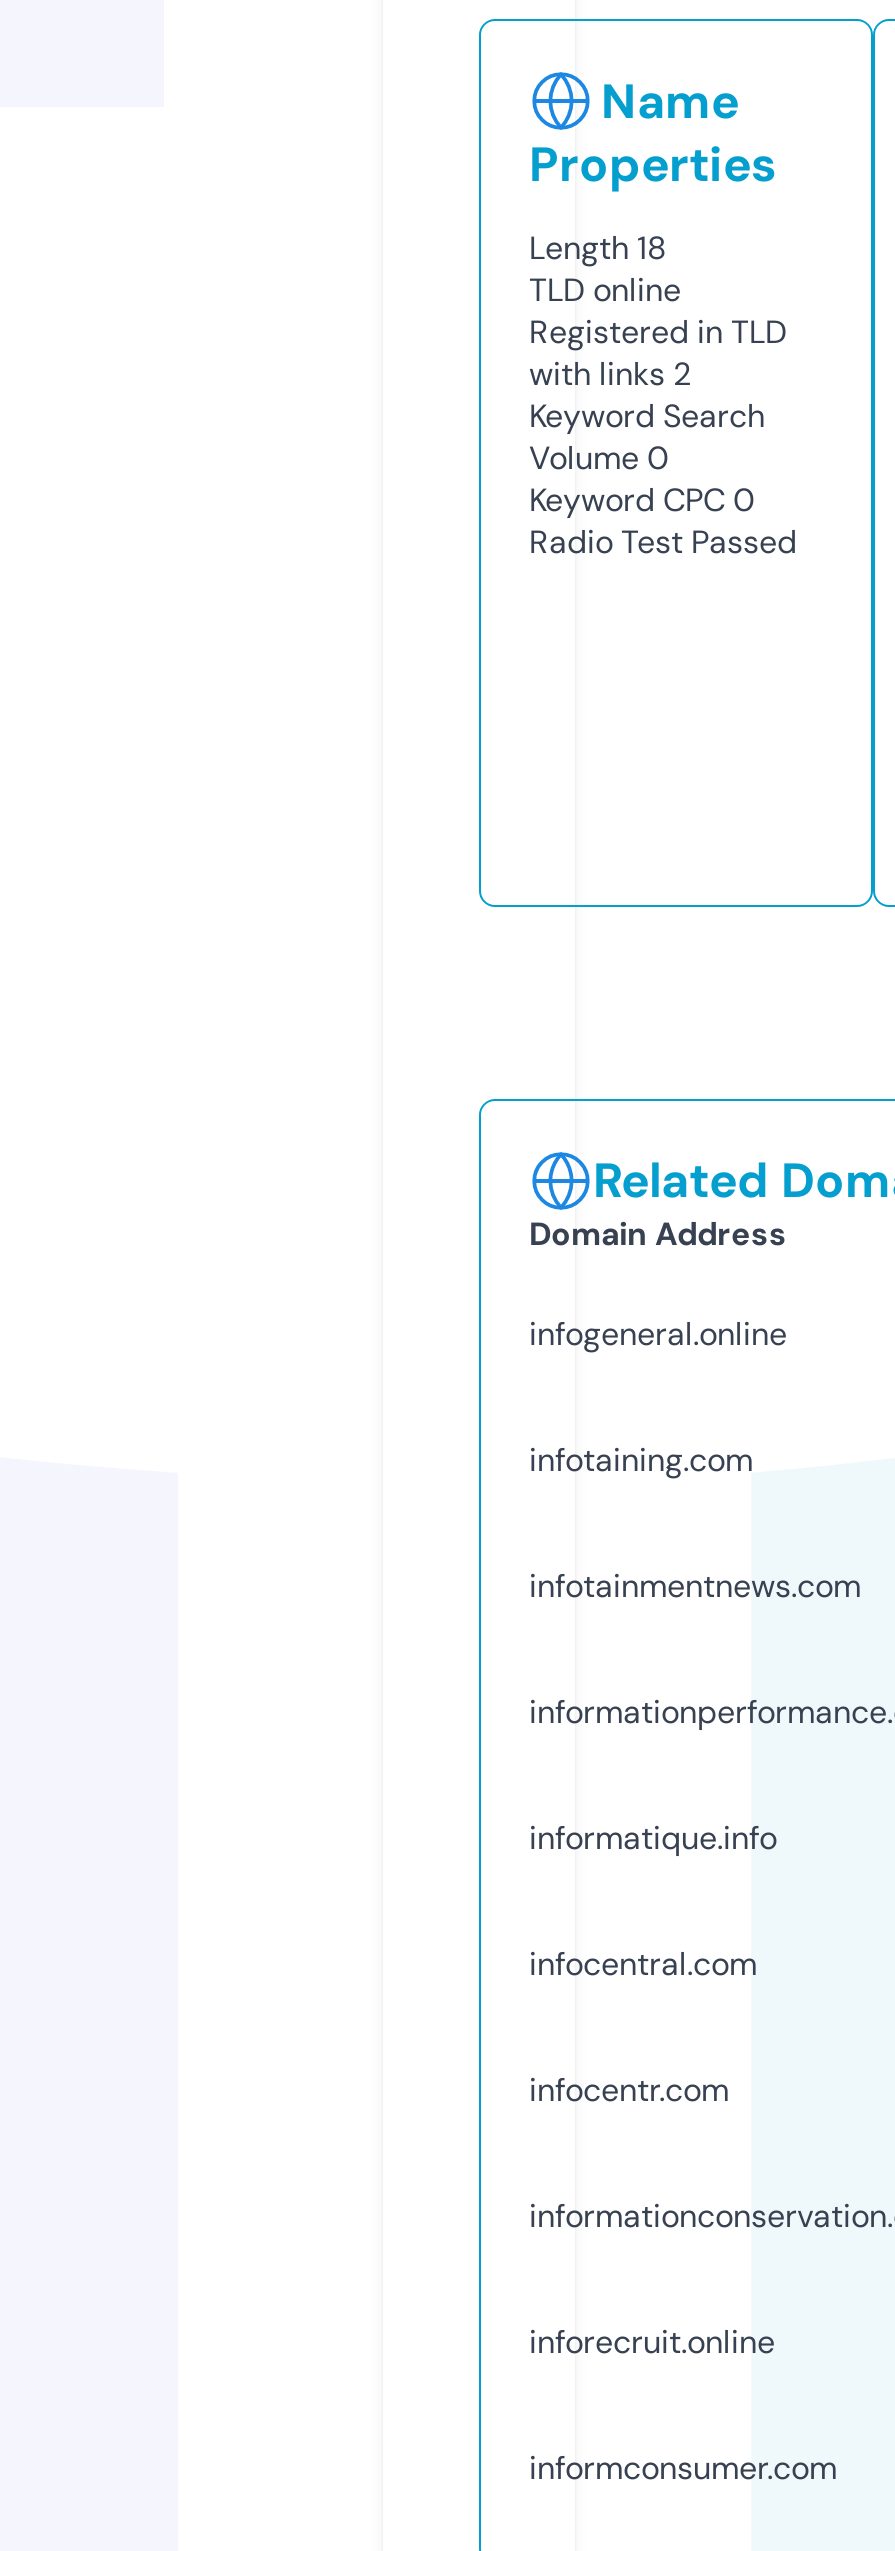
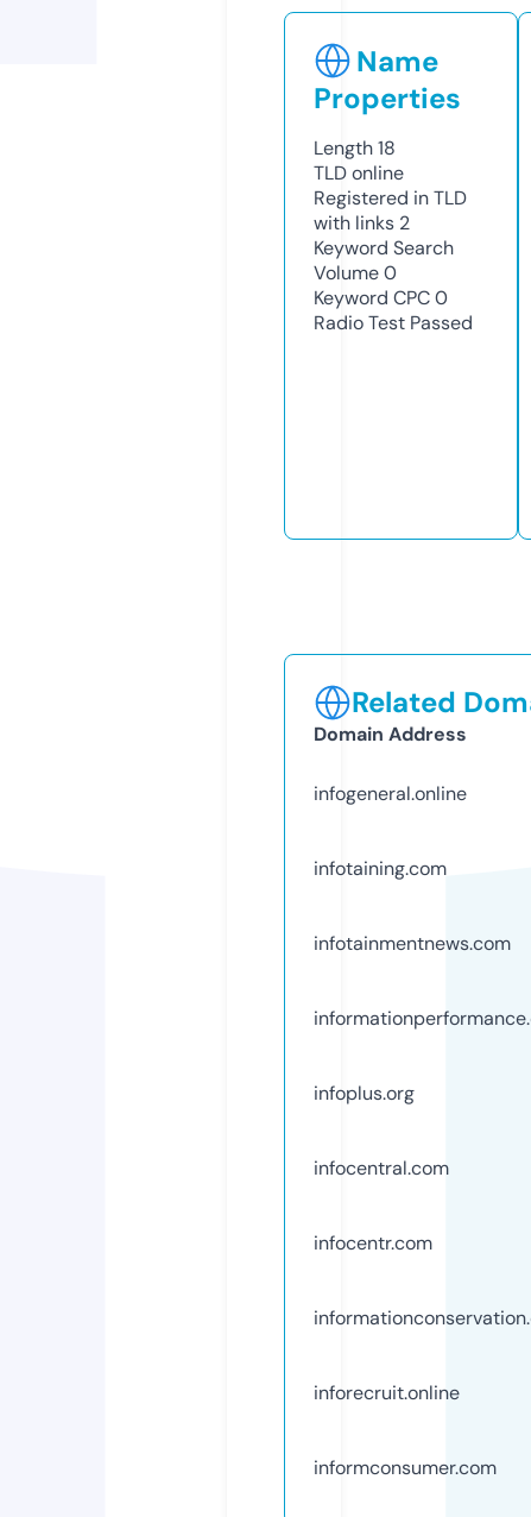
[529,1817,777,1859] informatique.info -> [314,1080,415,1105] infoplus.org

